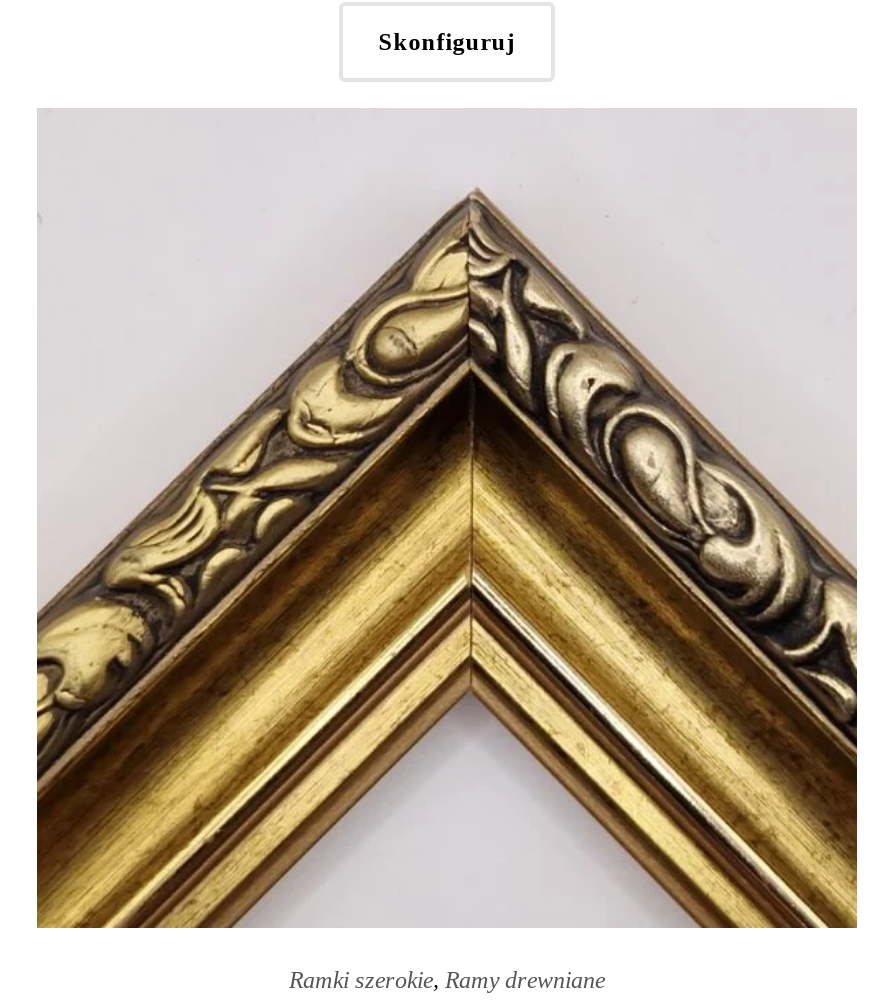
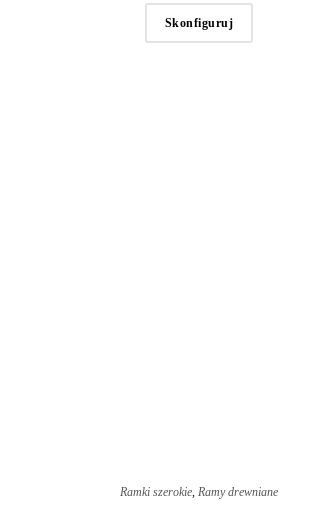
[35,108,859,930] [image] -> none

